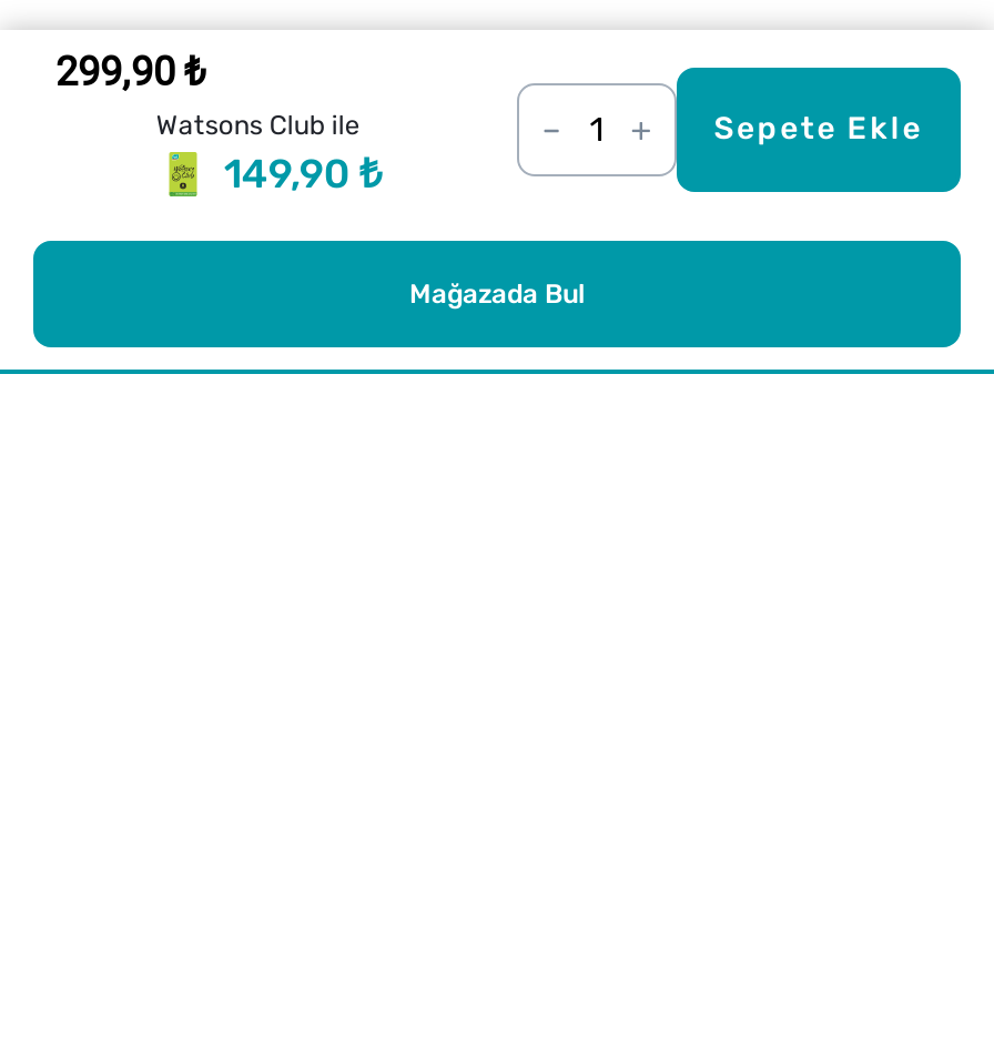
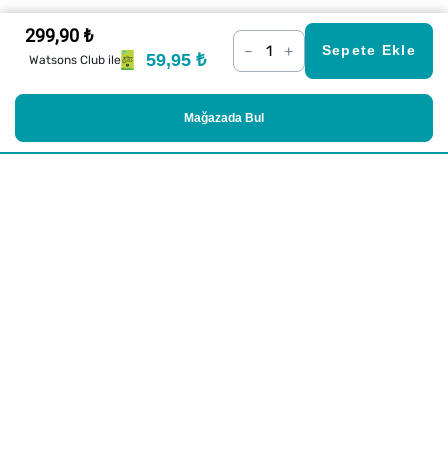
[224,150,381,199] 149,90 ₺ -> [146,49,206,71] 59,95 ₺

